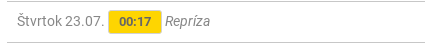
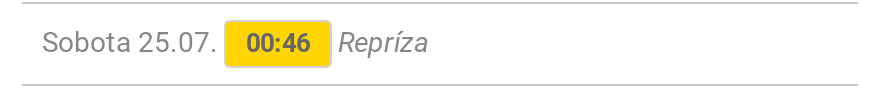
[17,13,151,29] Štvrtok 23.07. | 00:17 -> [42,27,310,59] Sobota 25.07. | 00:46

